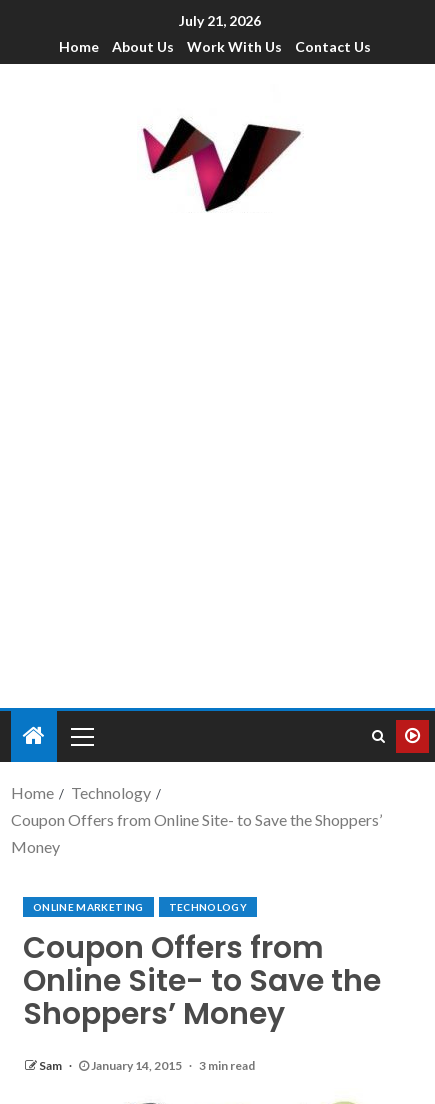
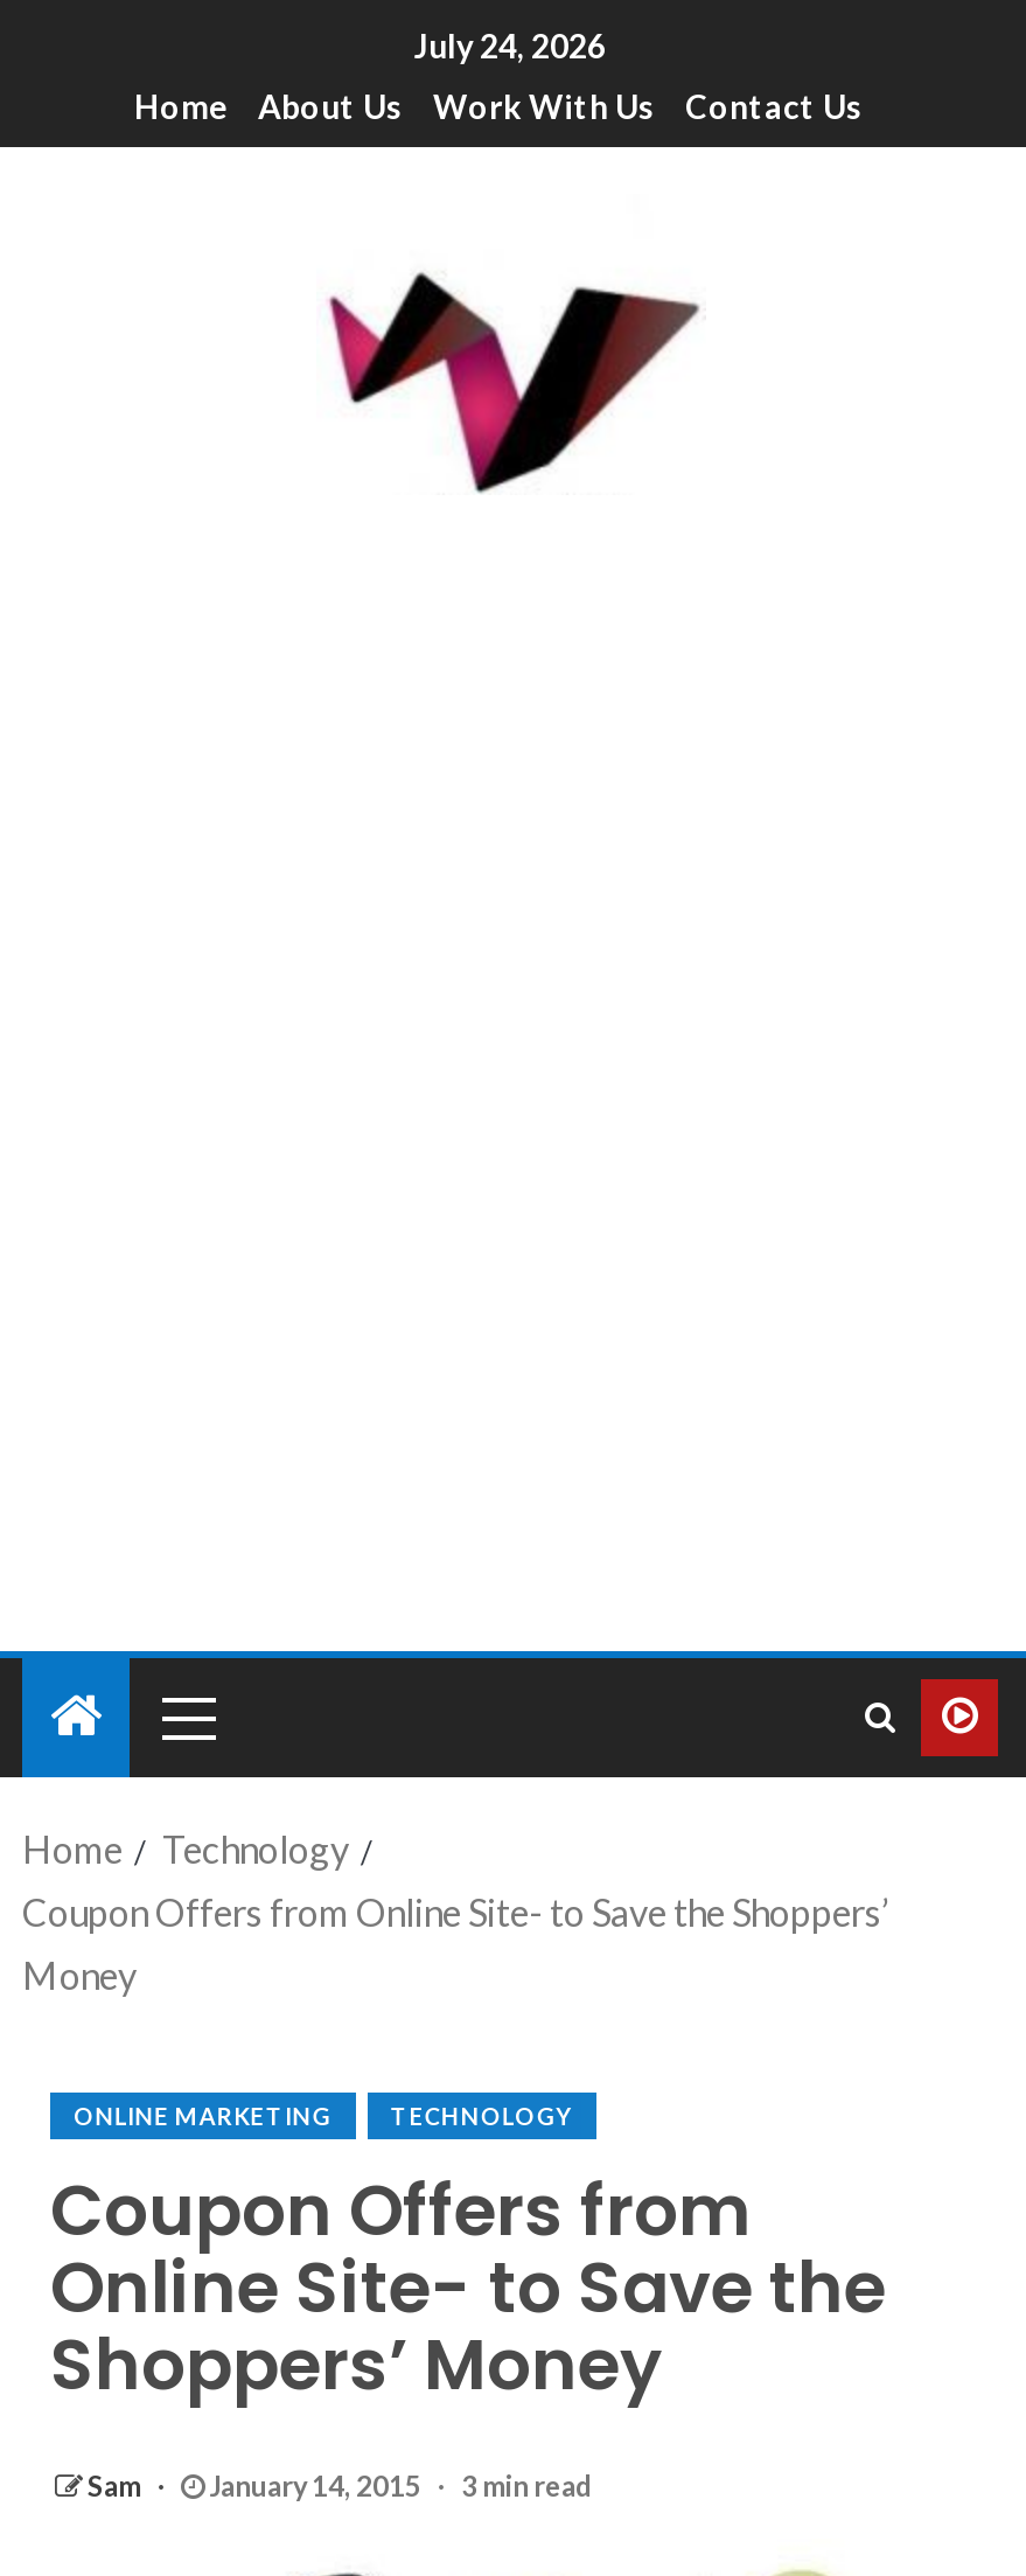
[179,12,261,29] July 21, 2026 -> [414,27,606,66] July 24, 2026

